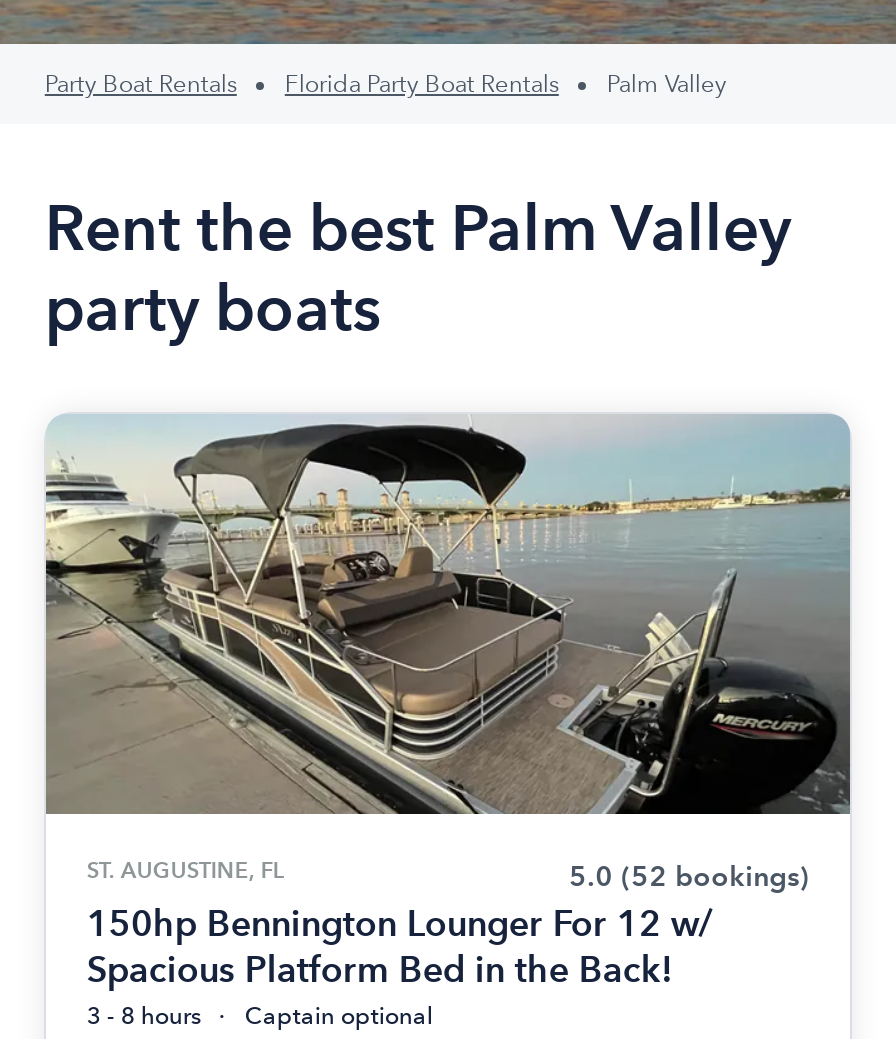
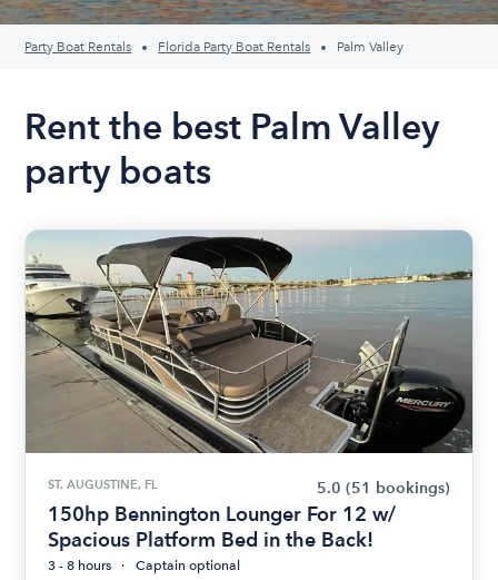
[569,860,809,894] 5.0 (52 bookings) -> [316,479,450,498] 5.0 (51 bookings)

